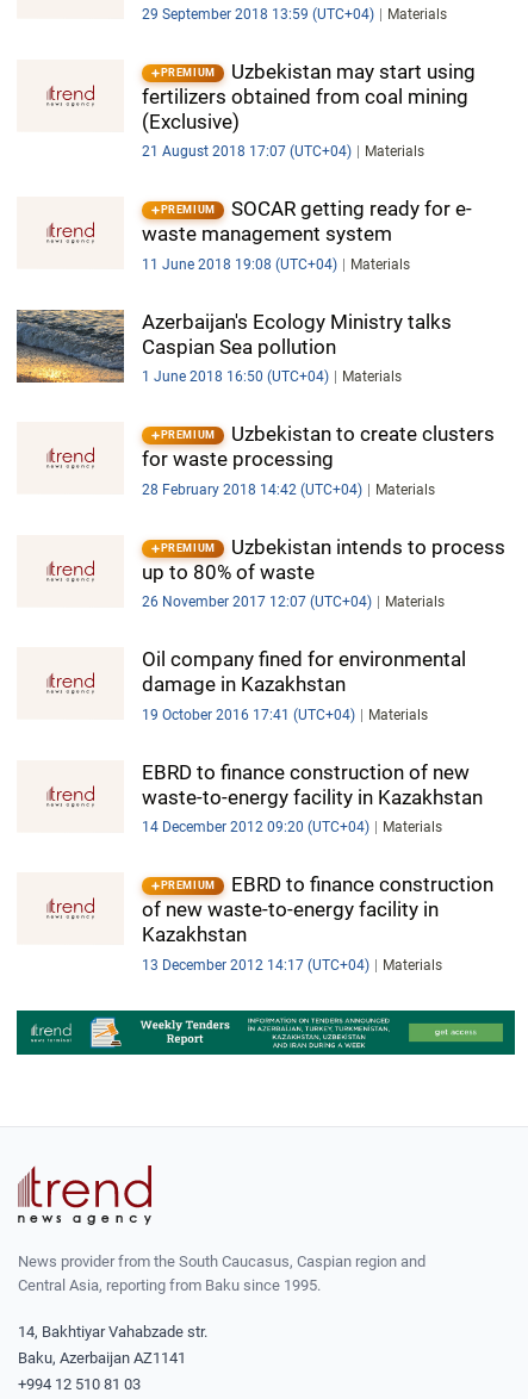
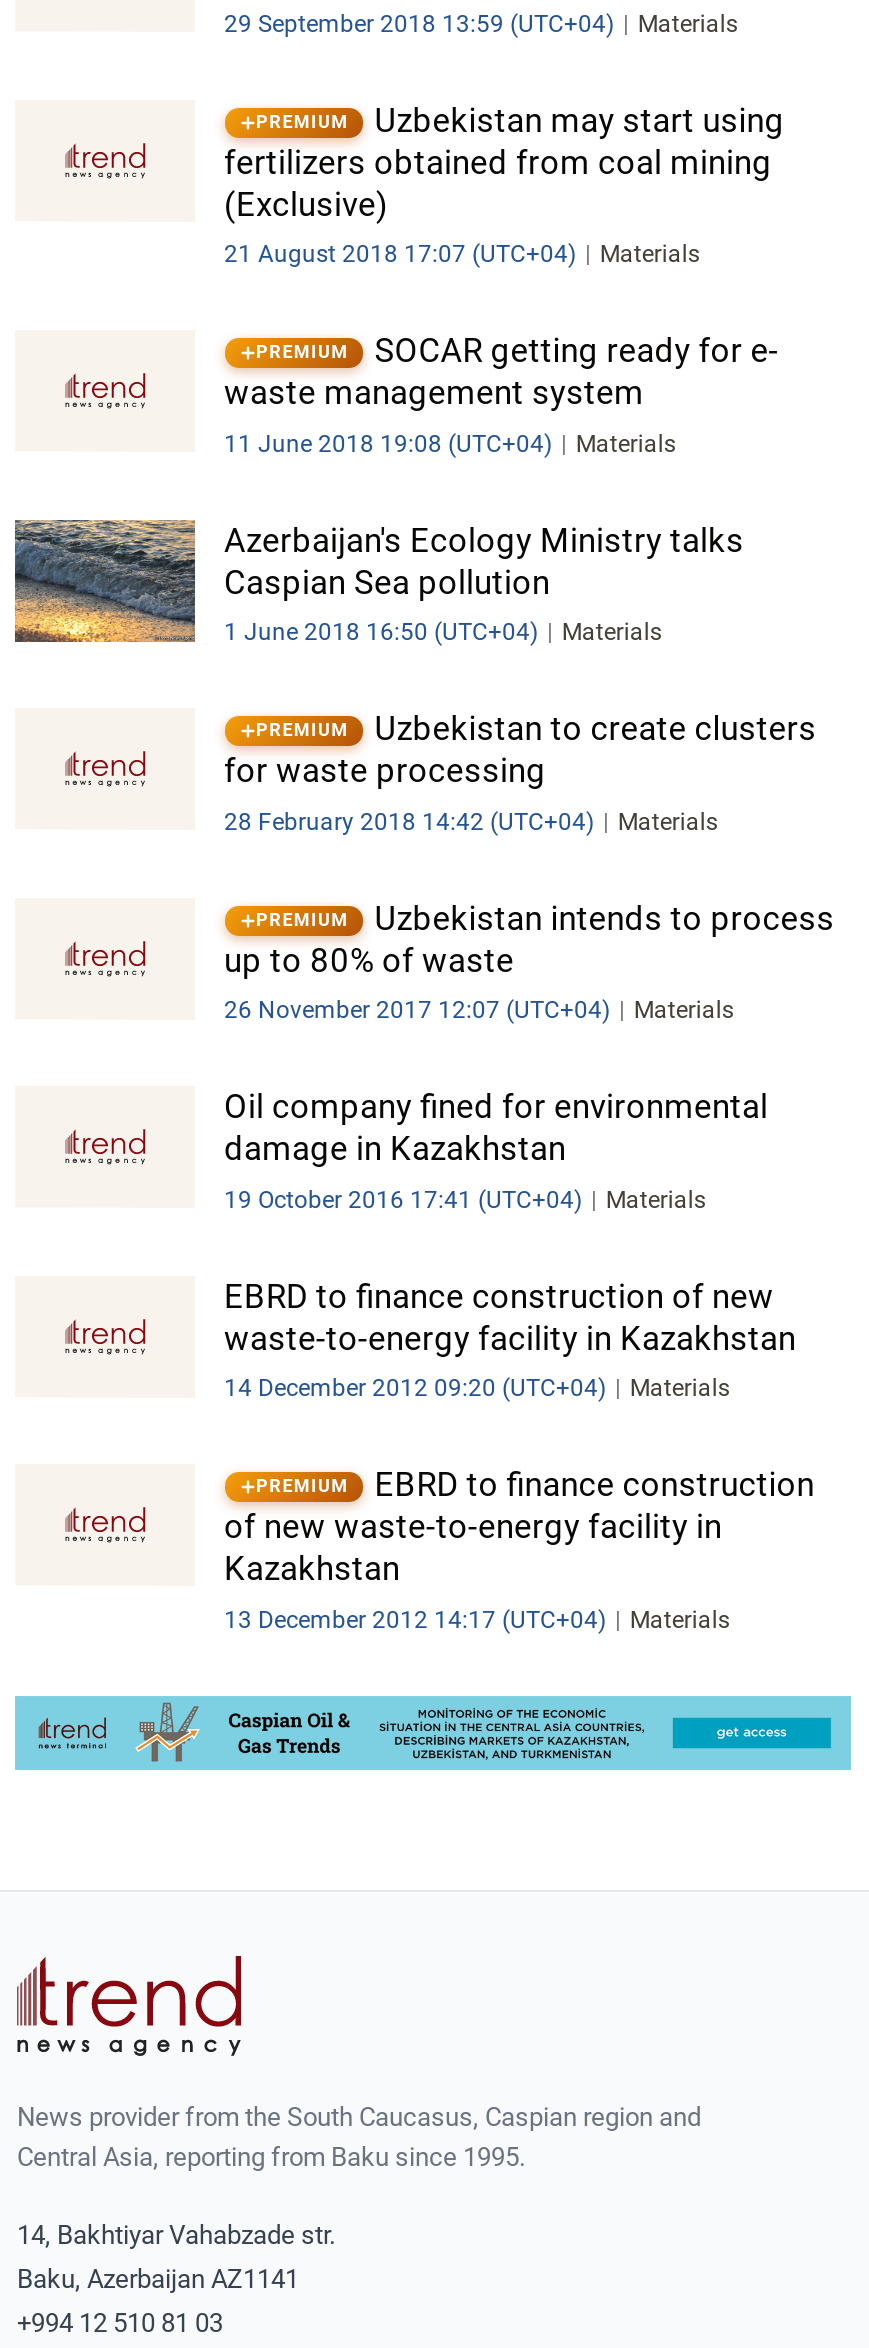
[15,1009,516,1056] [image] -> [13,1694,853,1772] [image]

